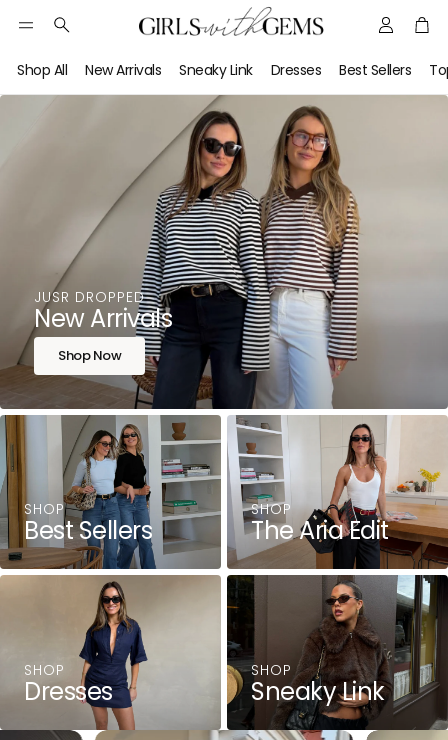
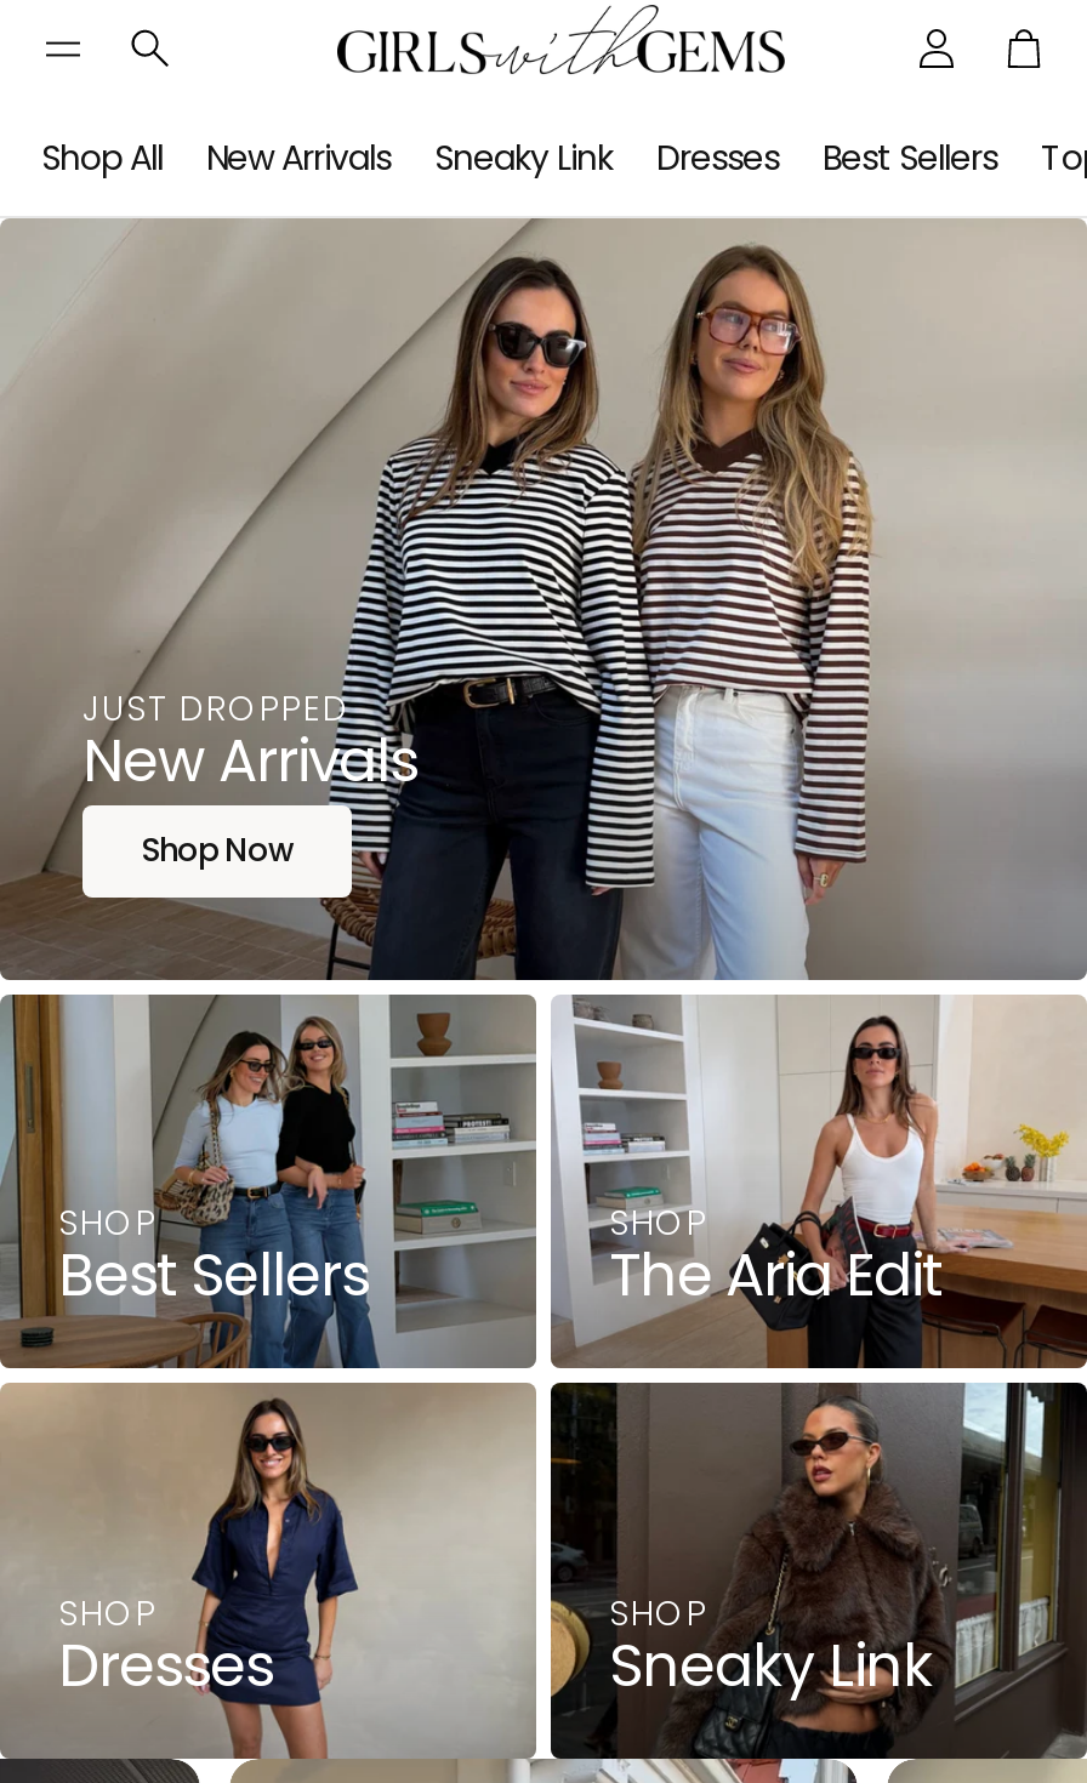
[34,287,145,307] JUSR DROPPED -> [82,683,349,732] JUST DROPPED

